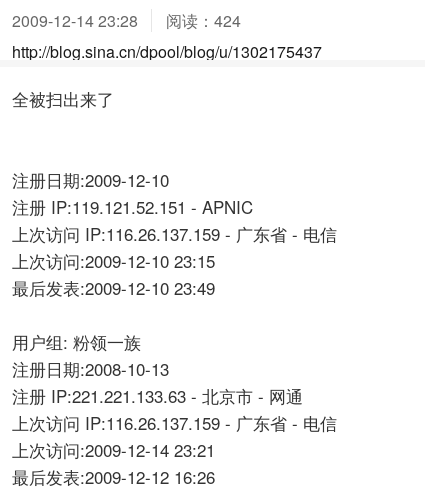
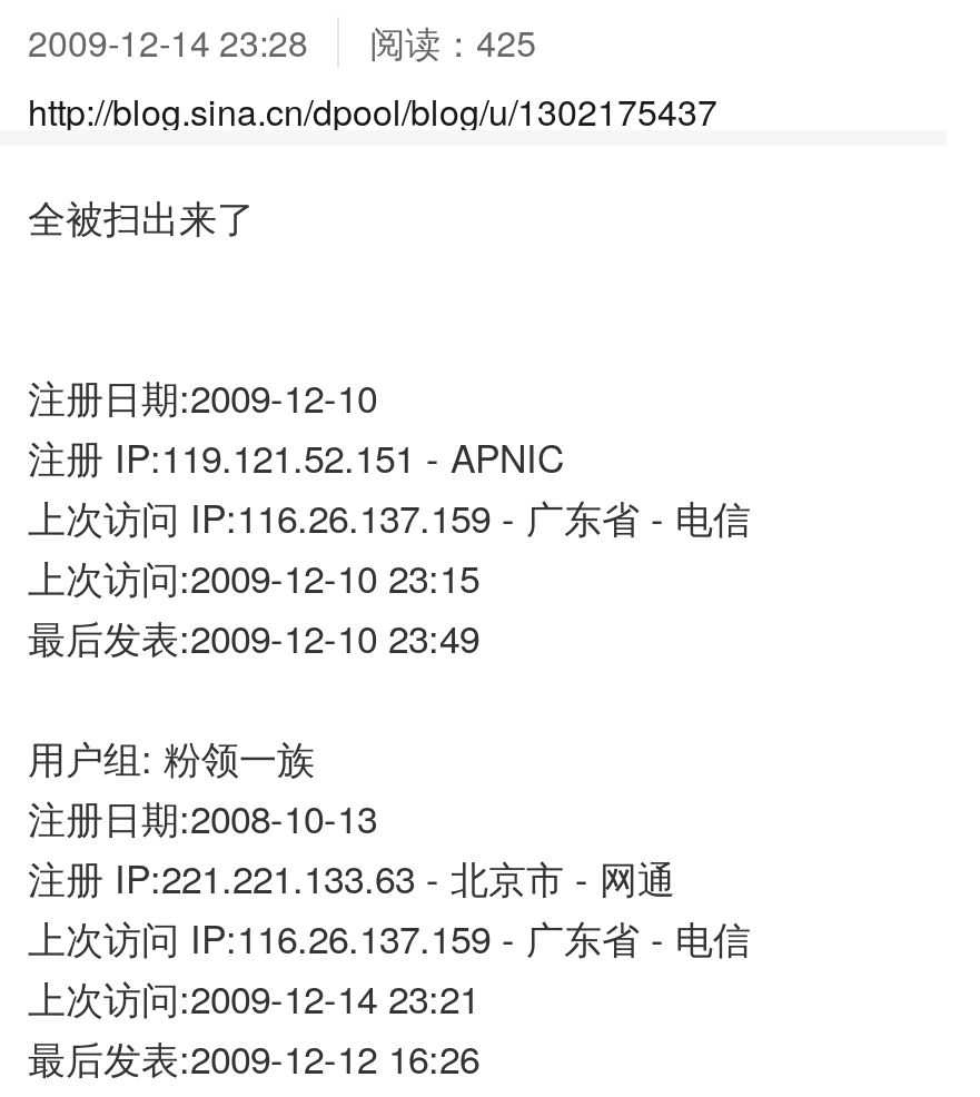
[12,9,241,32] 2009-12-14 23:28 阅读：424 -> [28,17,536,68] 2009-12-14 23:28 阅读：425

